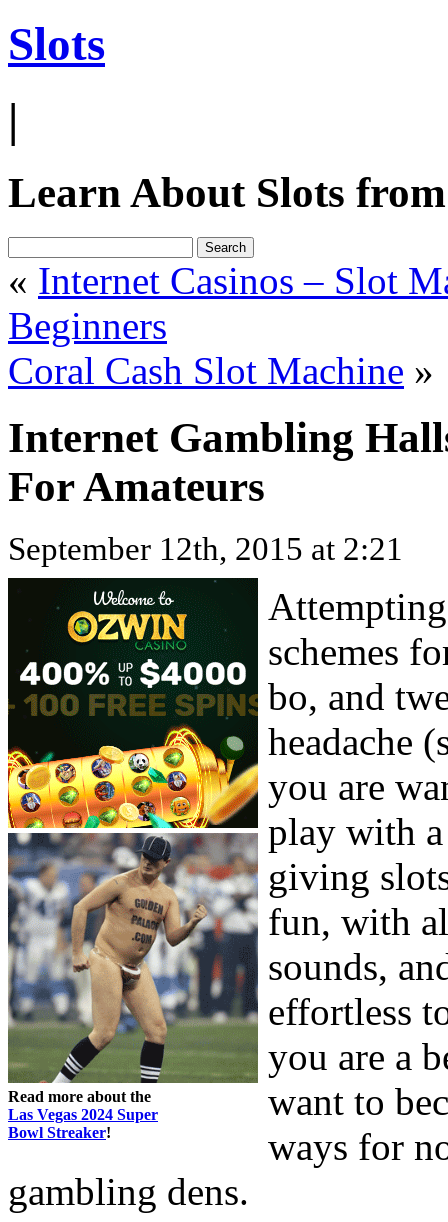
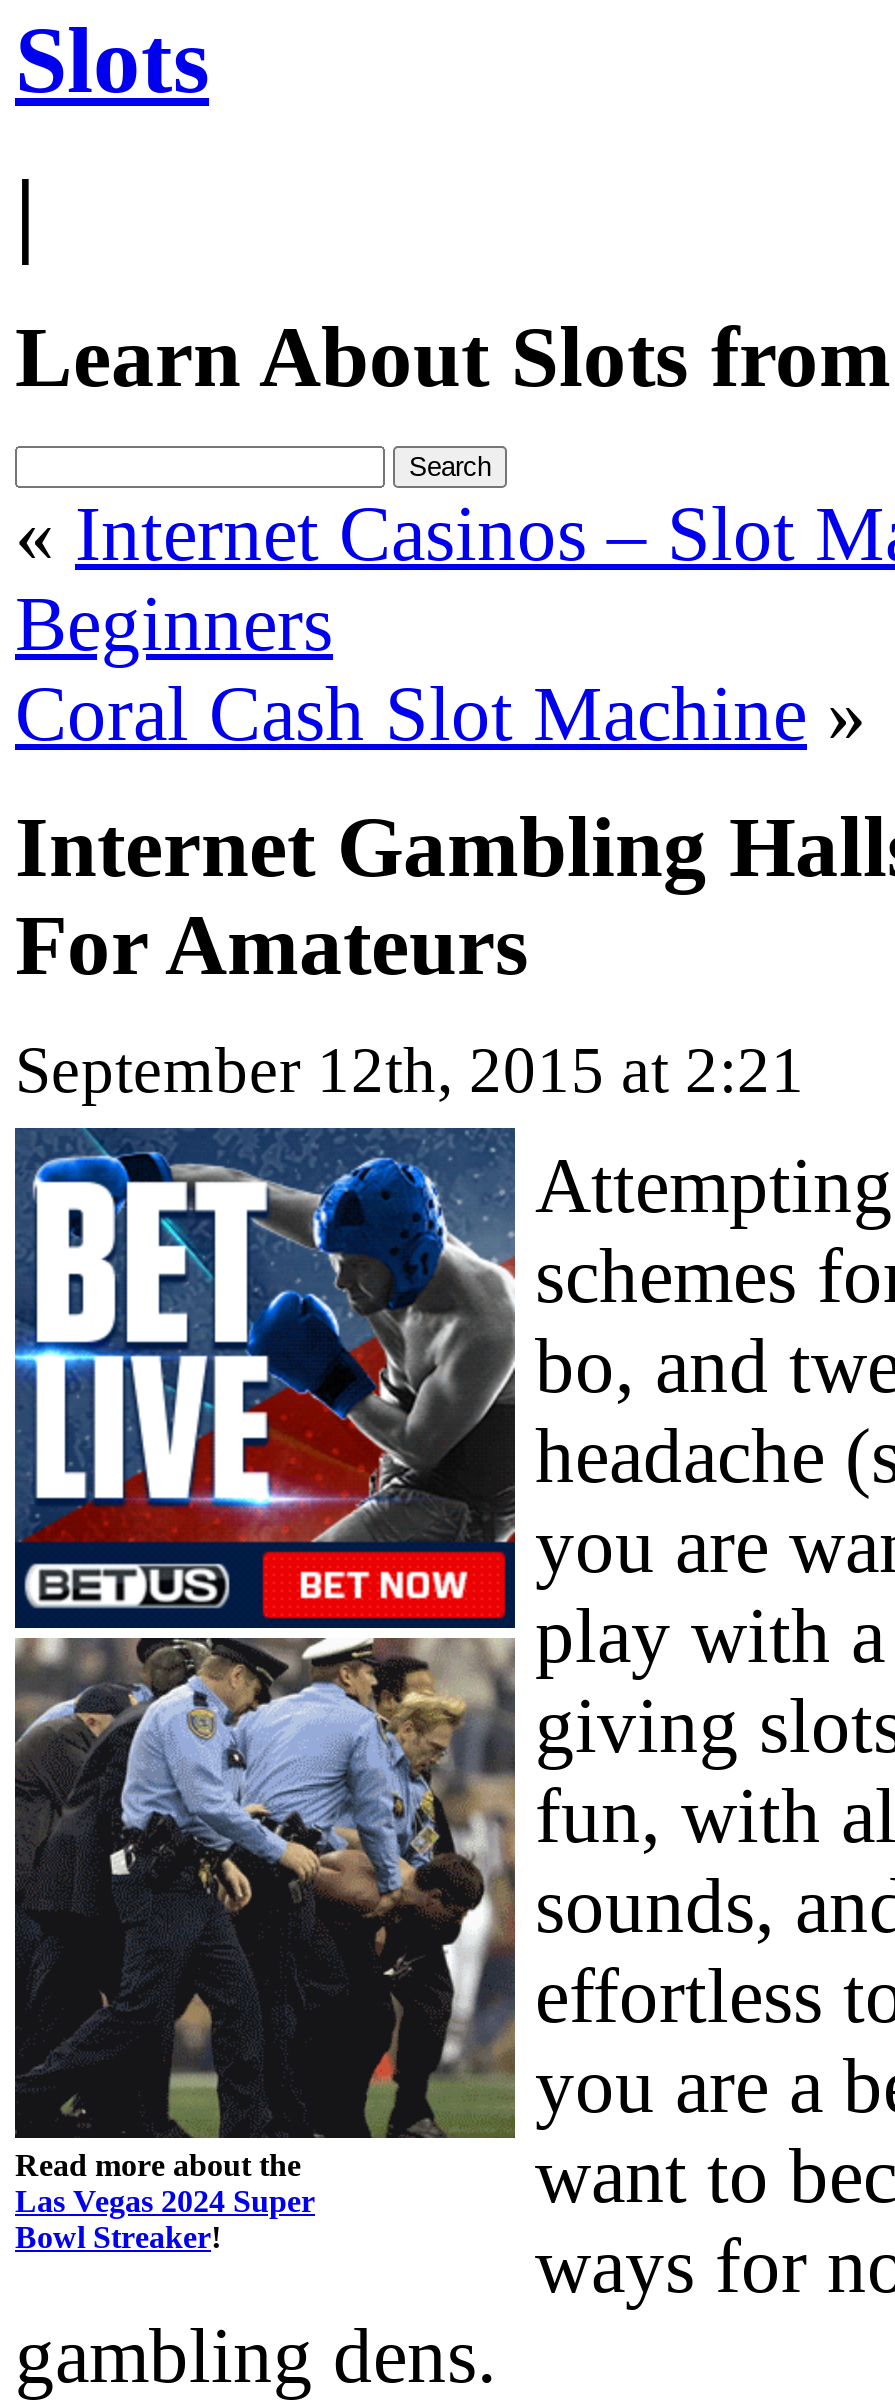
[7,577,259,1084] [image] -> [13,1126,517,2140] [image]

